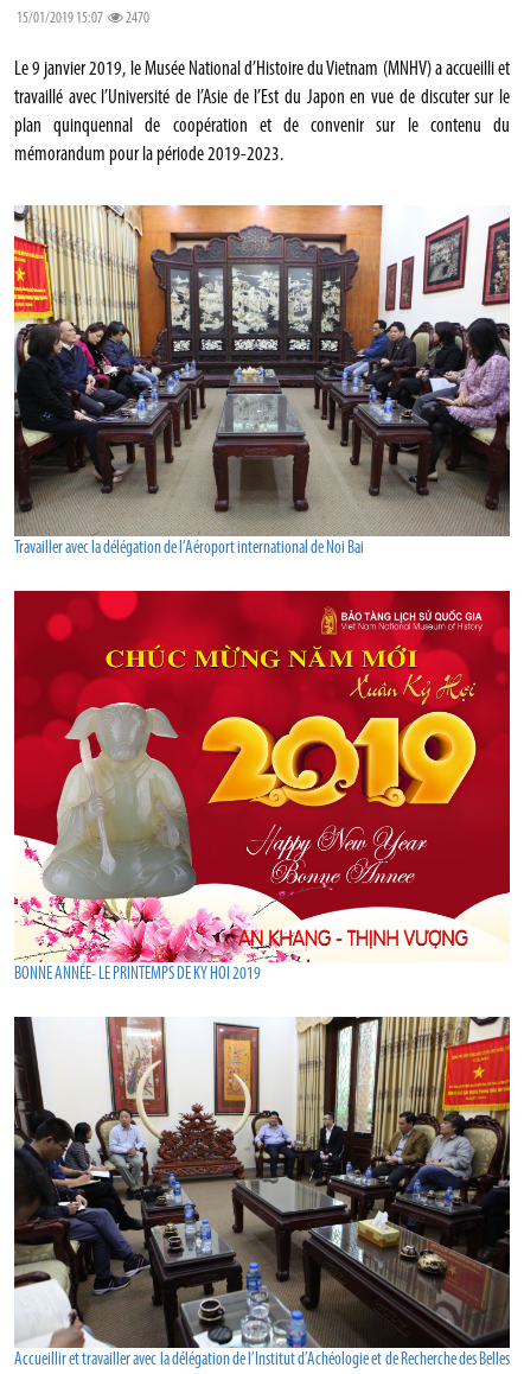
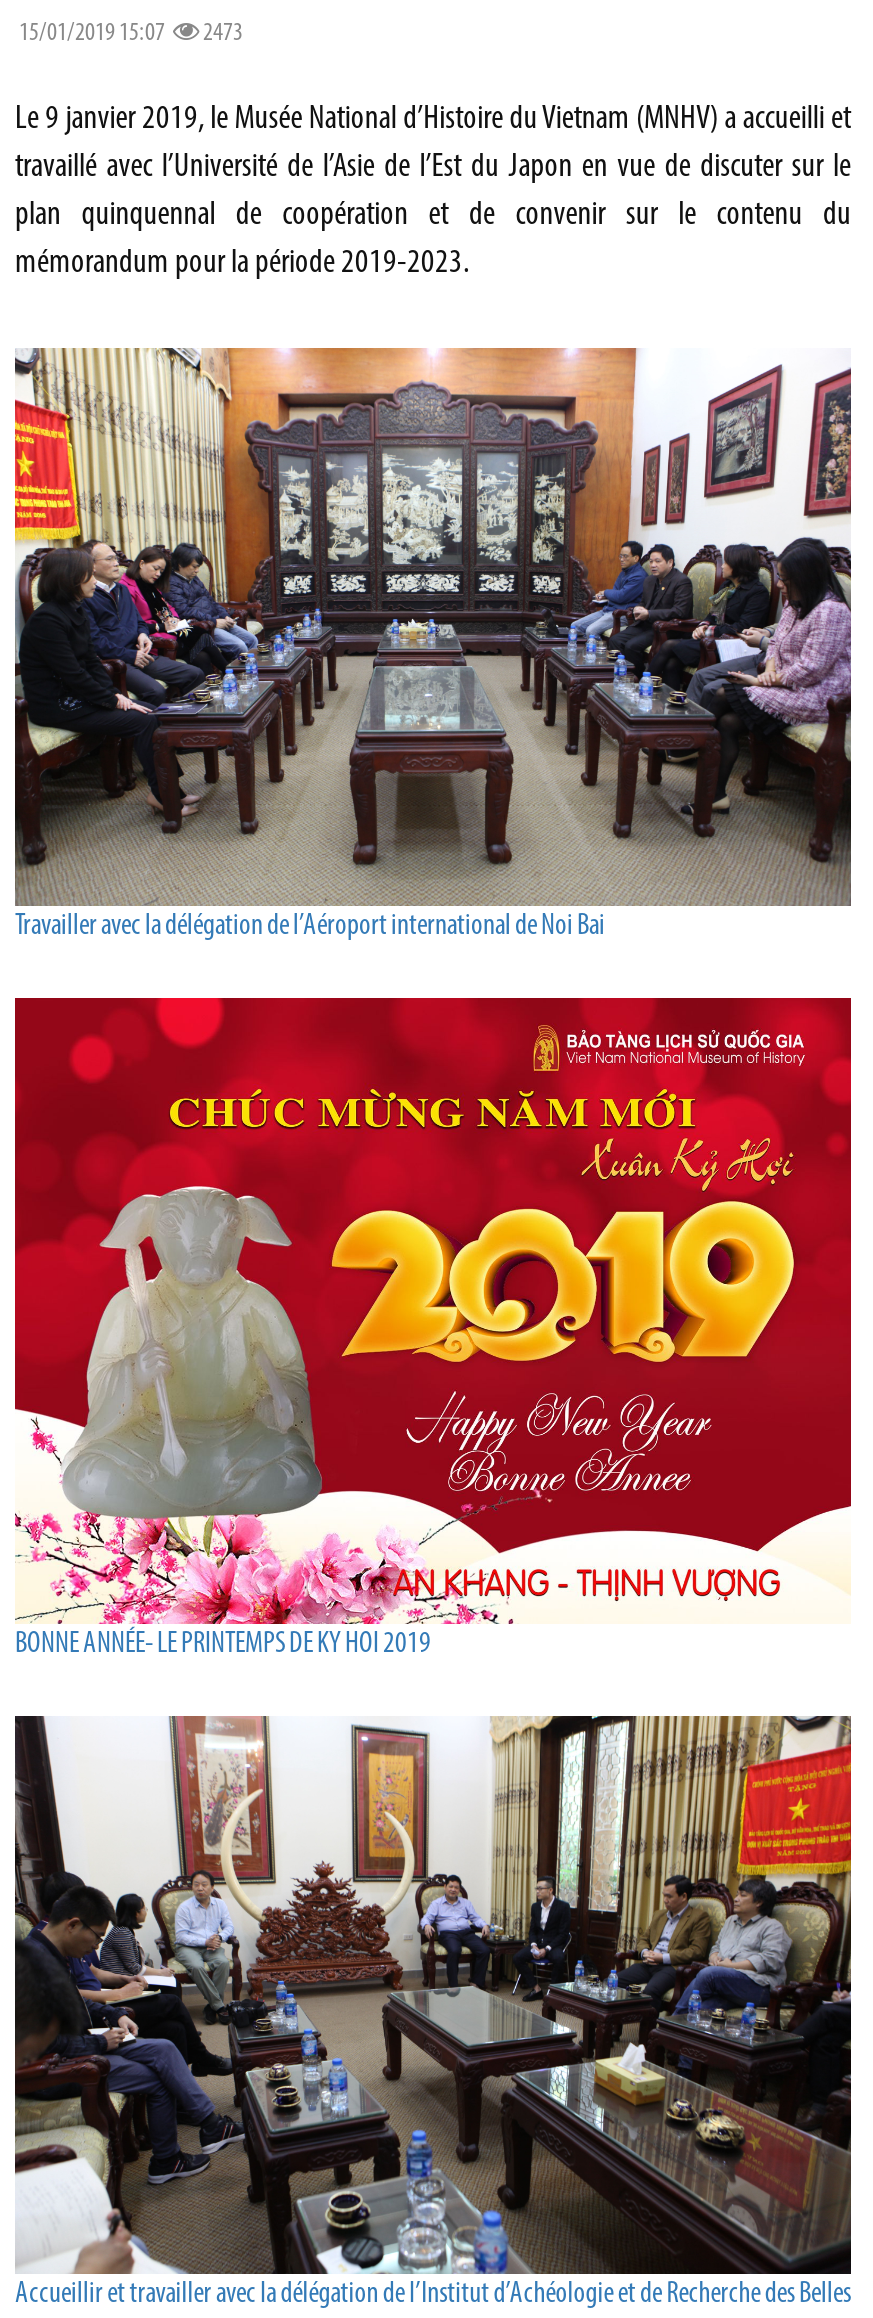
[17,11,149,26] 15/01/2019 15:07 2470 -> [19,20,243,46] 15/01/2019 15:07 2473

